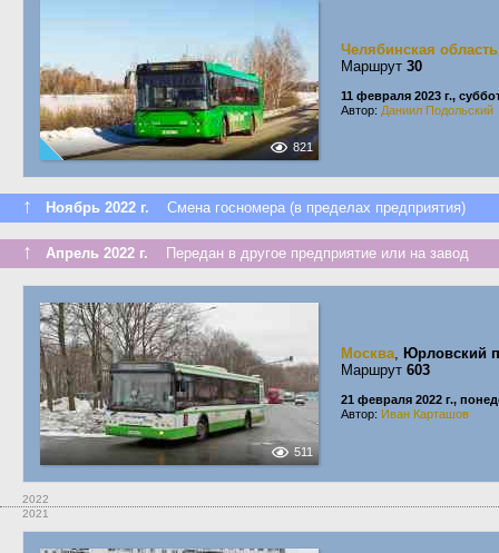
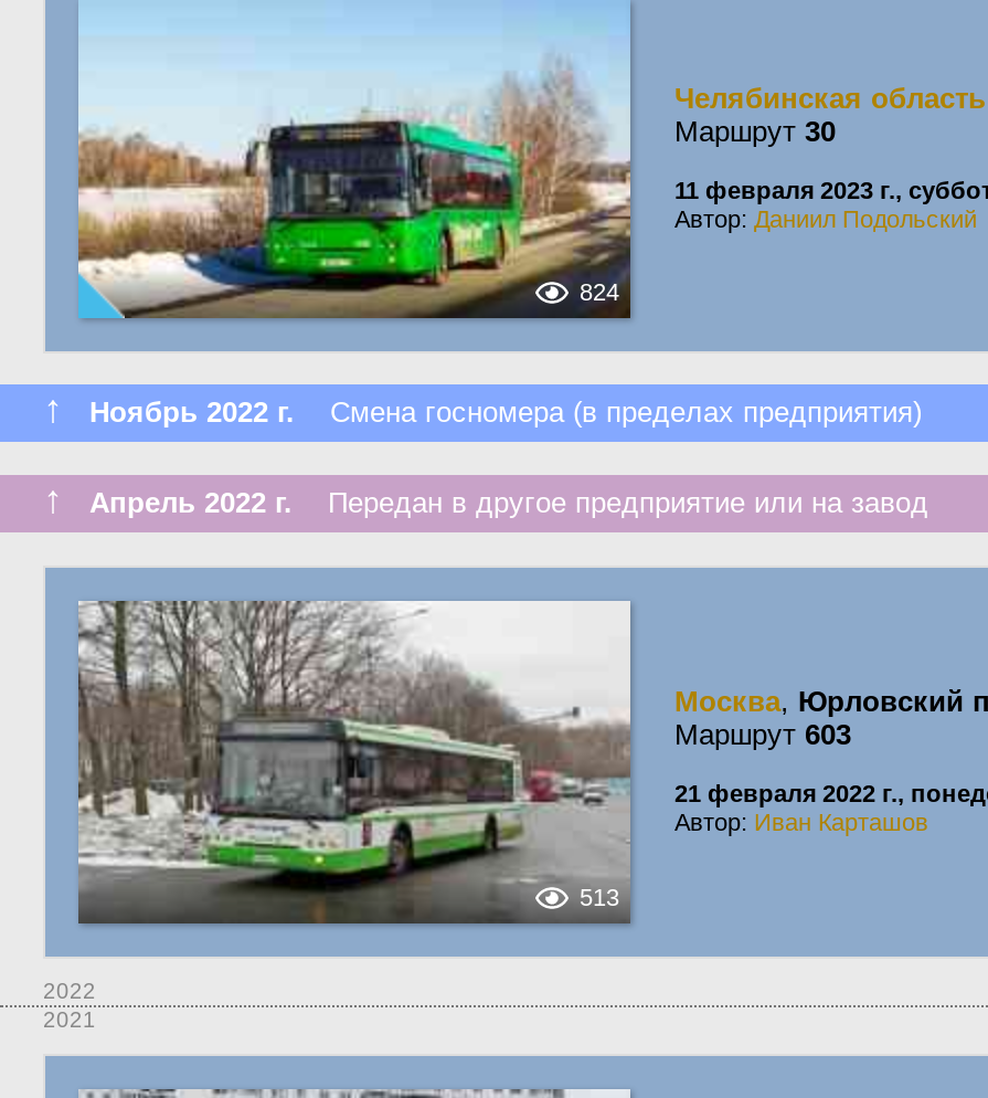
[293,140,313,154] 821 -> [580,278,619,305] 824
[294,445,313,458] 511 -> [580,884,619,910] 513

